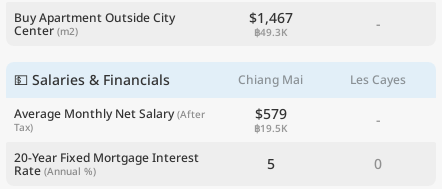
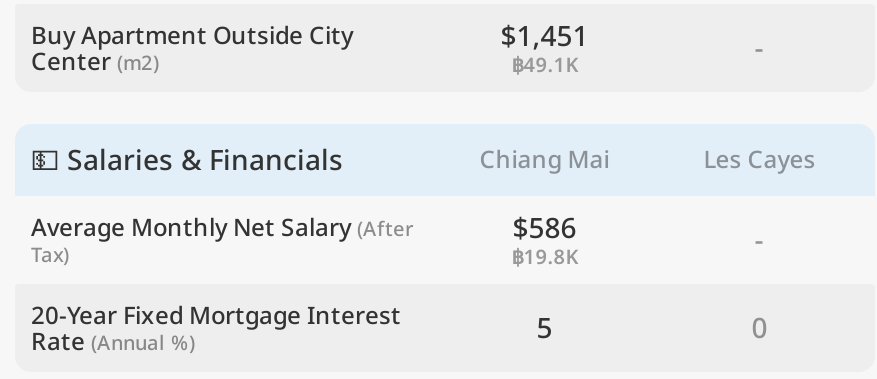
[249,8,293,39] $1,467 | ฿49.3K -> [501,16,589,78] $1,451 | ฿49.1K
[254,104,287,135] $579 | ฿19.5K -> [511,208,577,270] $586 | ฿19.8K

